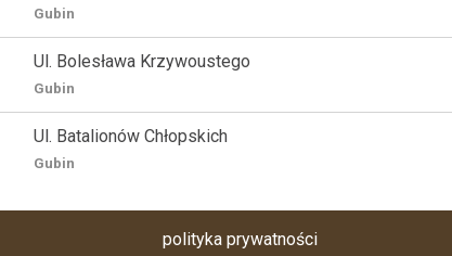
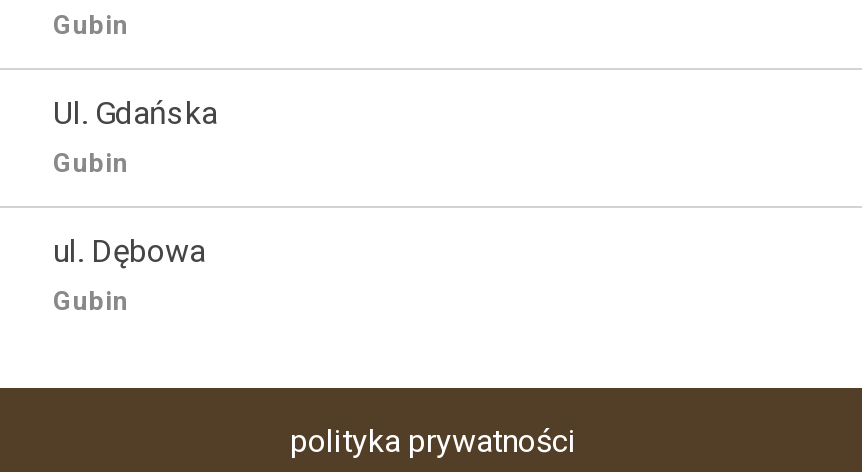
[34,51,250,72] Ul. Bolesława Krzywoustego -> [53,94,217,132] Ul. Gdańska
[34,126,228,146] Ul. Batalionów Chłopskich -> [53,232,205,270] ul. Dębowa

